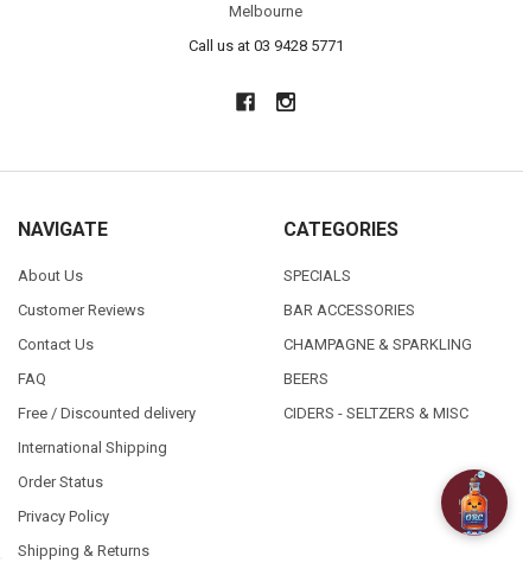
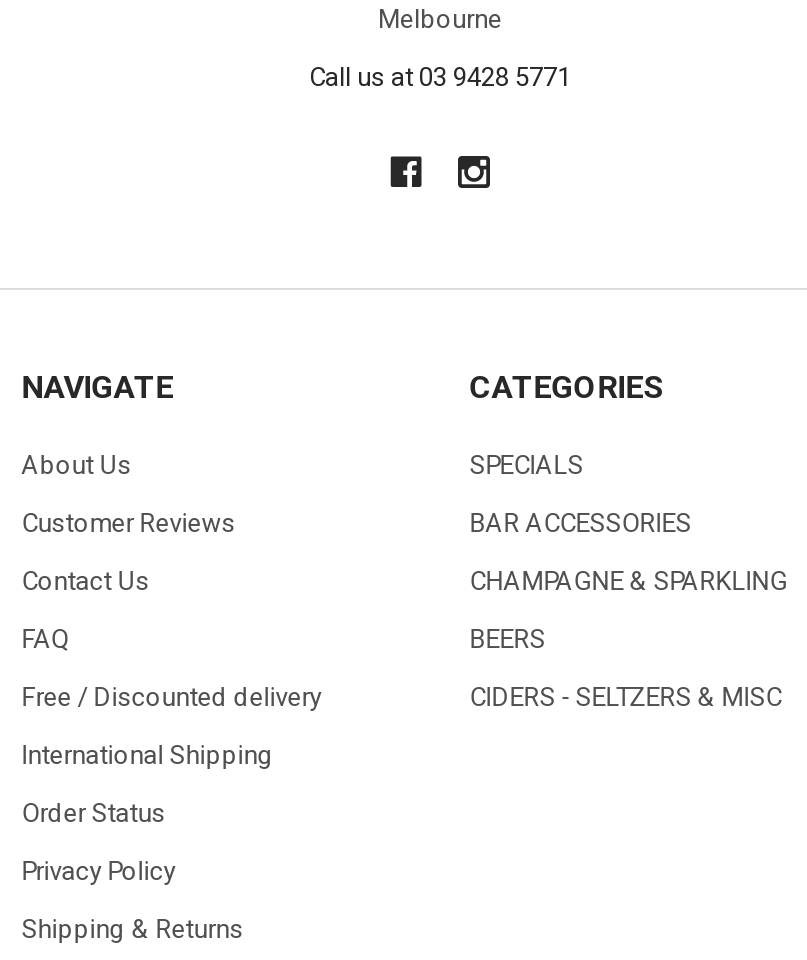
[439,467,510,539] [image] -> none

